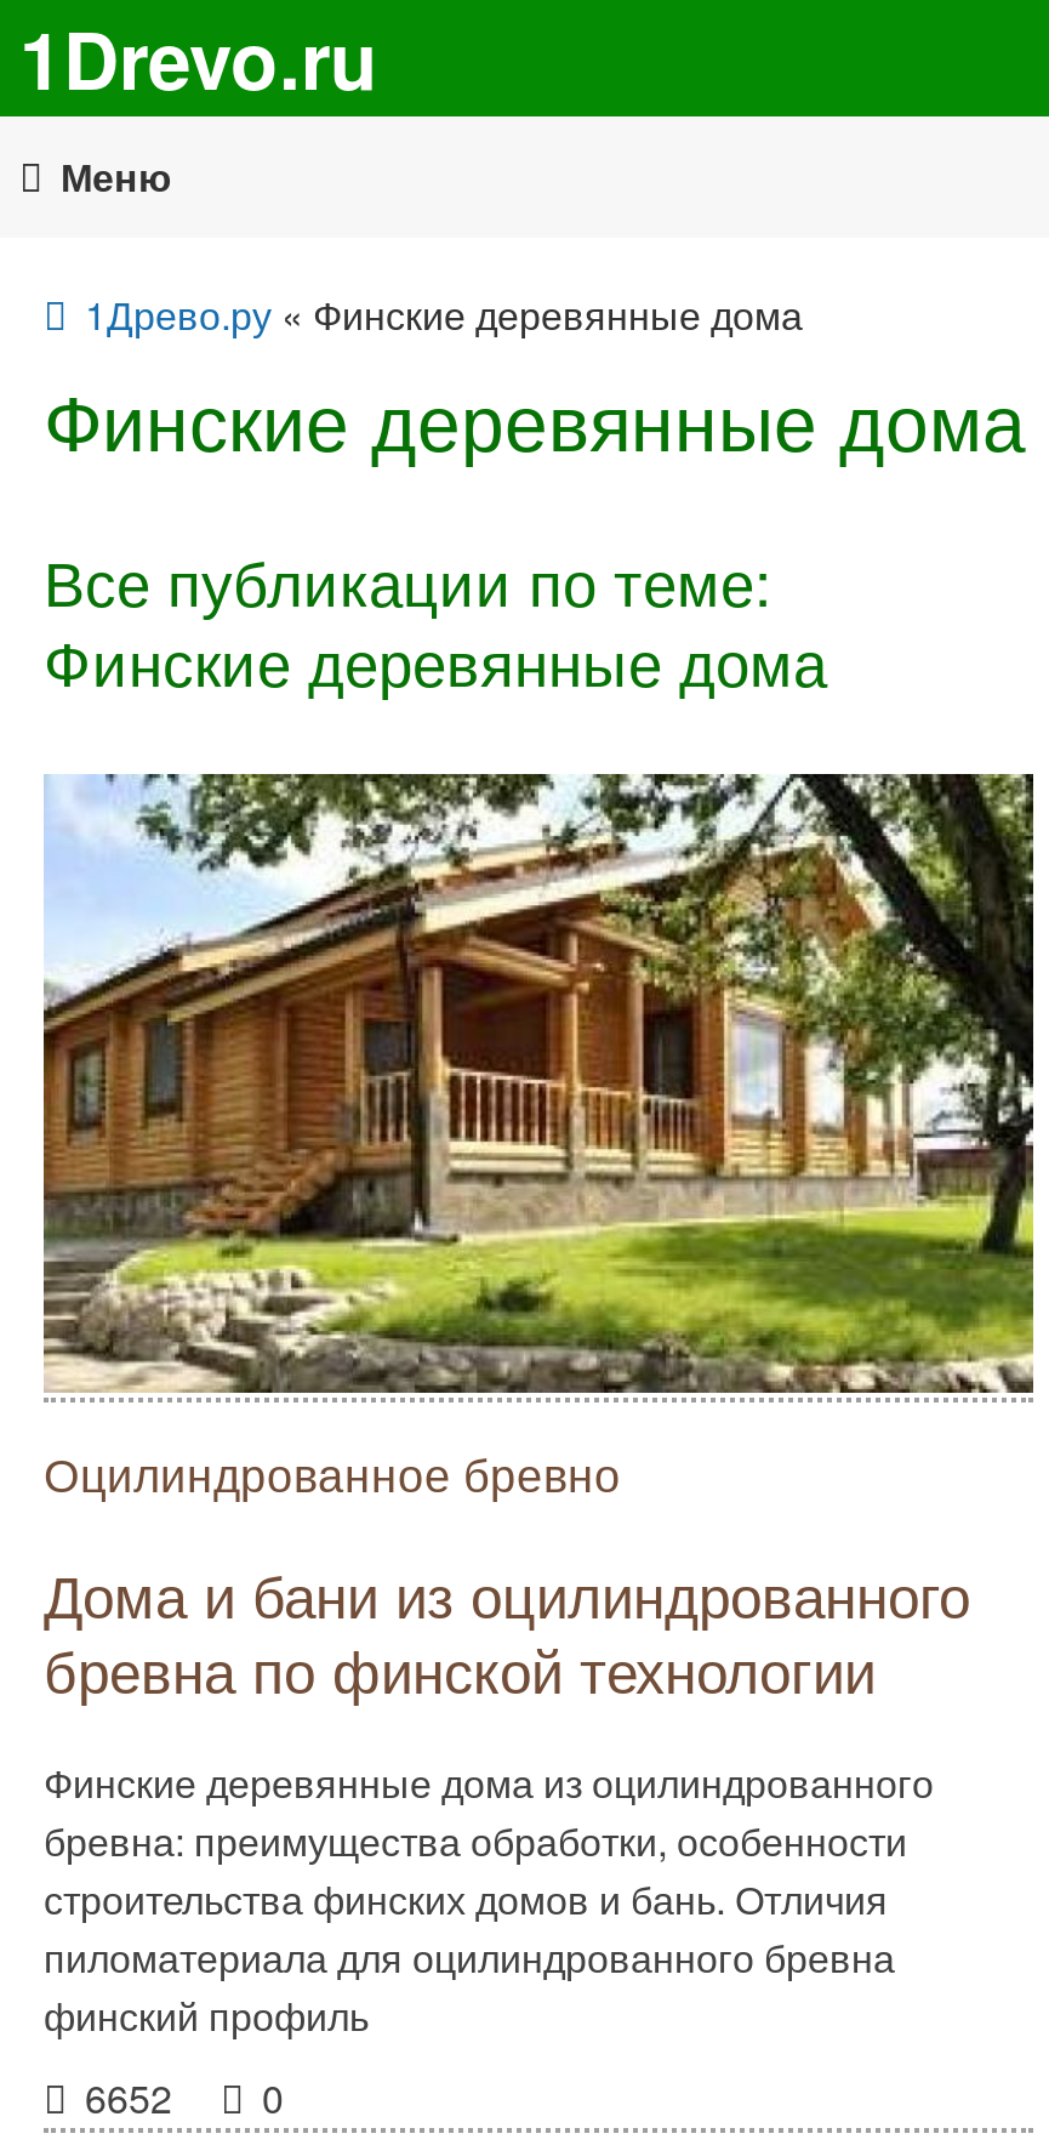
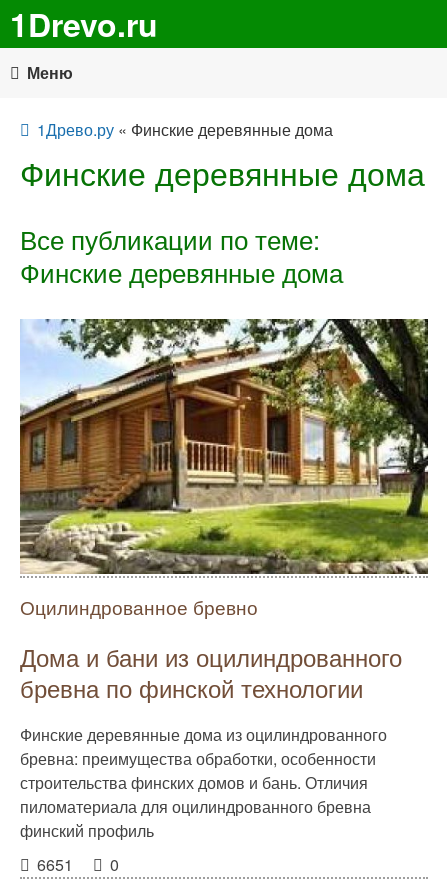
[85,2070,284,2126] 6652 0 -> [37,853,119,876] 6651 0

